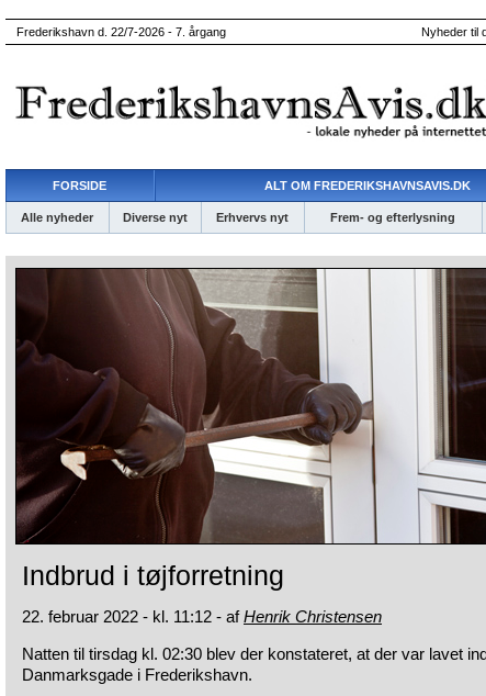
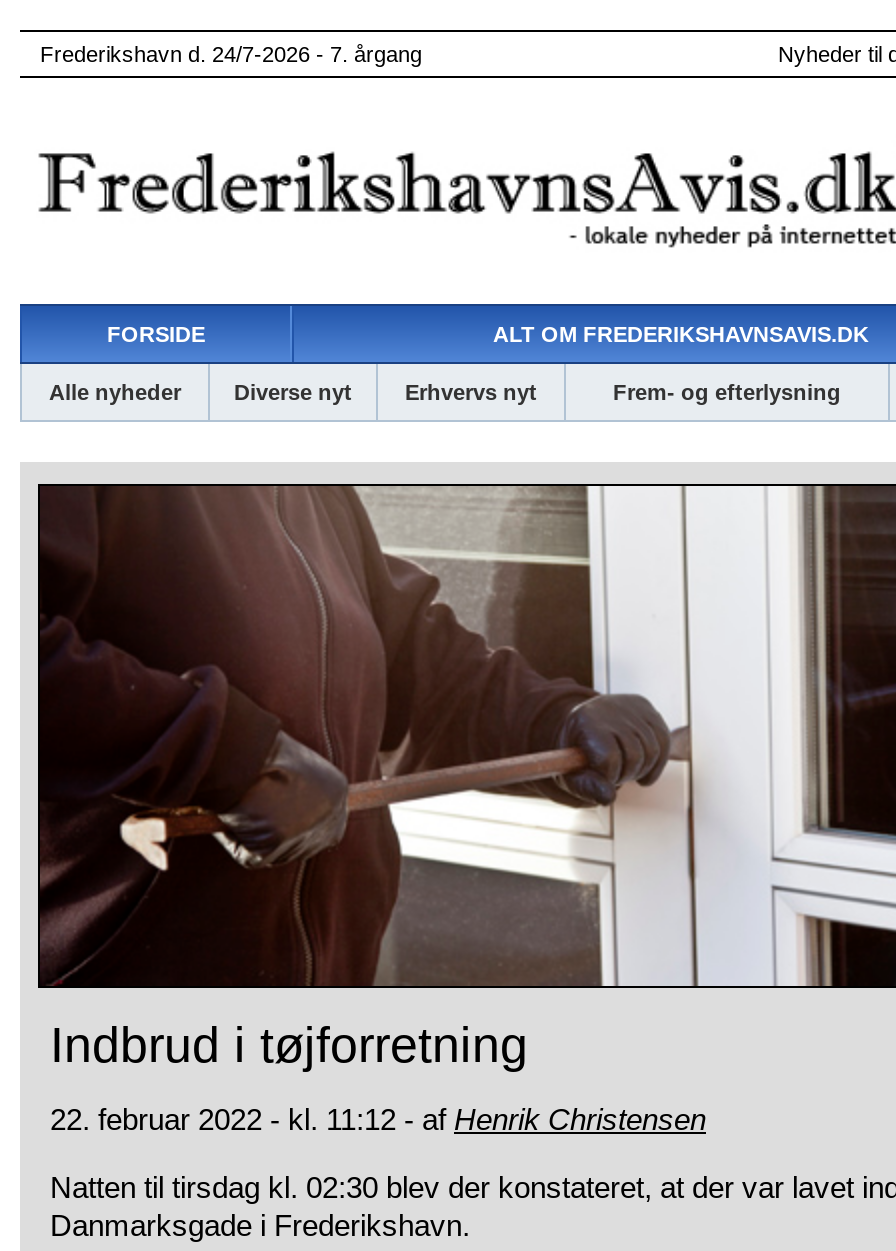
[16,25,226,38] Frederikshavn d. 22/7-2026 - 7. årgang -> [40,42,422,66] Frederikshavn d. 24/7-2026 - 7. årgang

